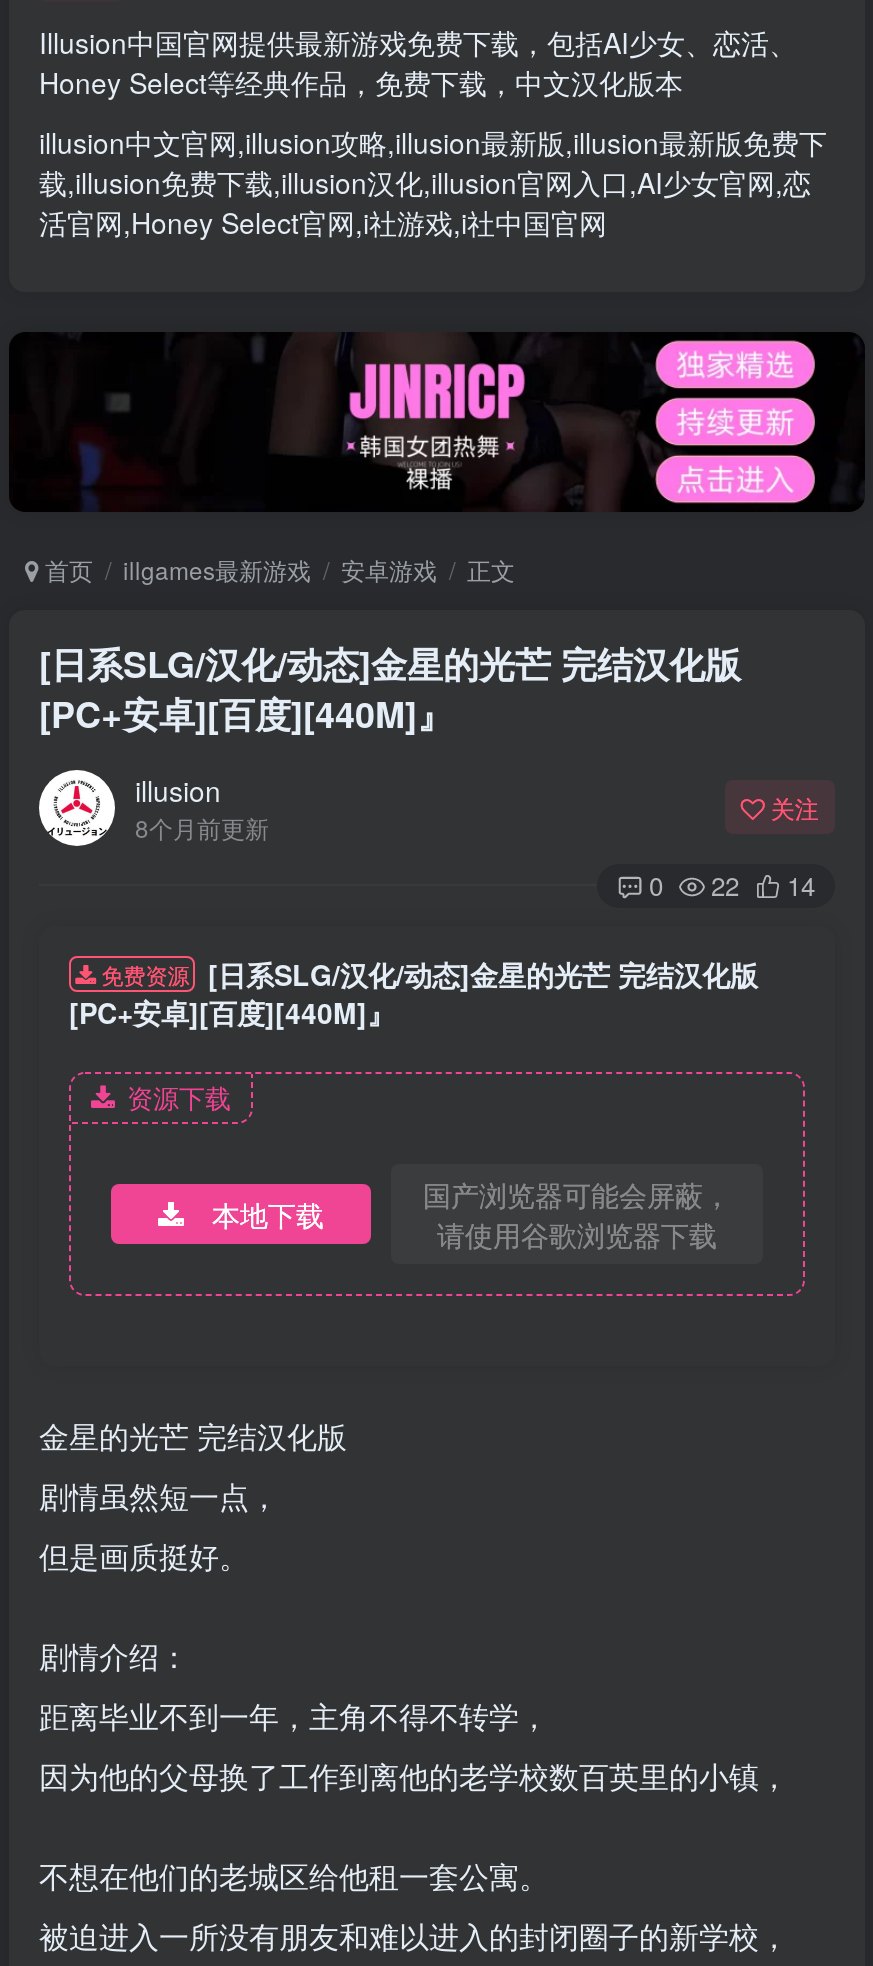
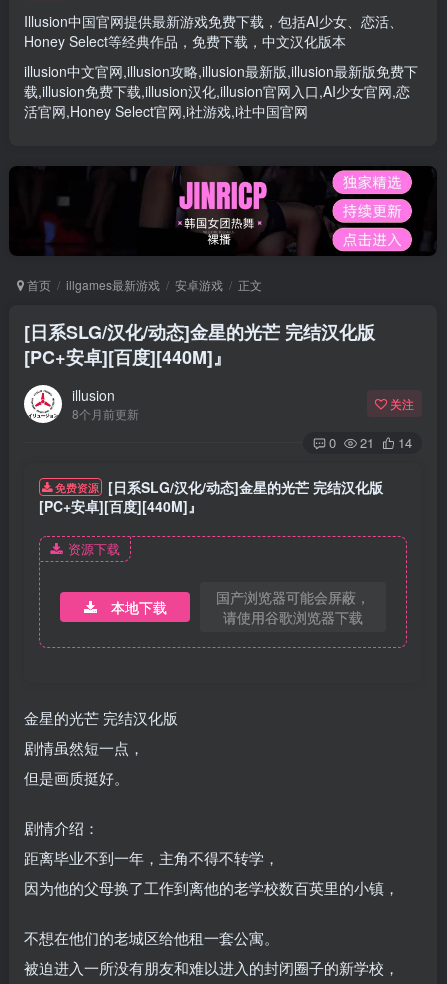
[649,865,815,903] 0 22 14 -> [329,433,412,452] 0 21 14

